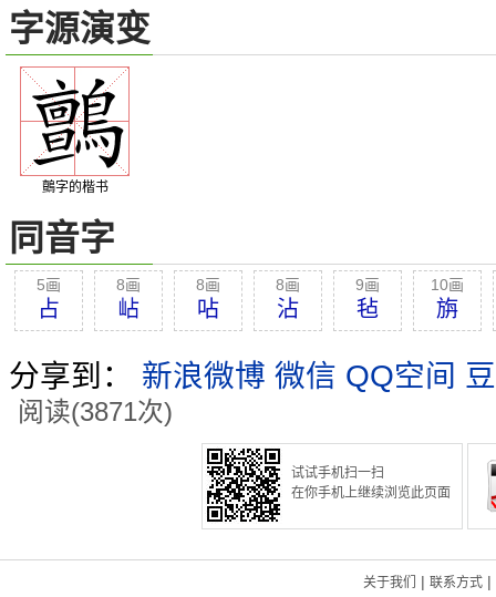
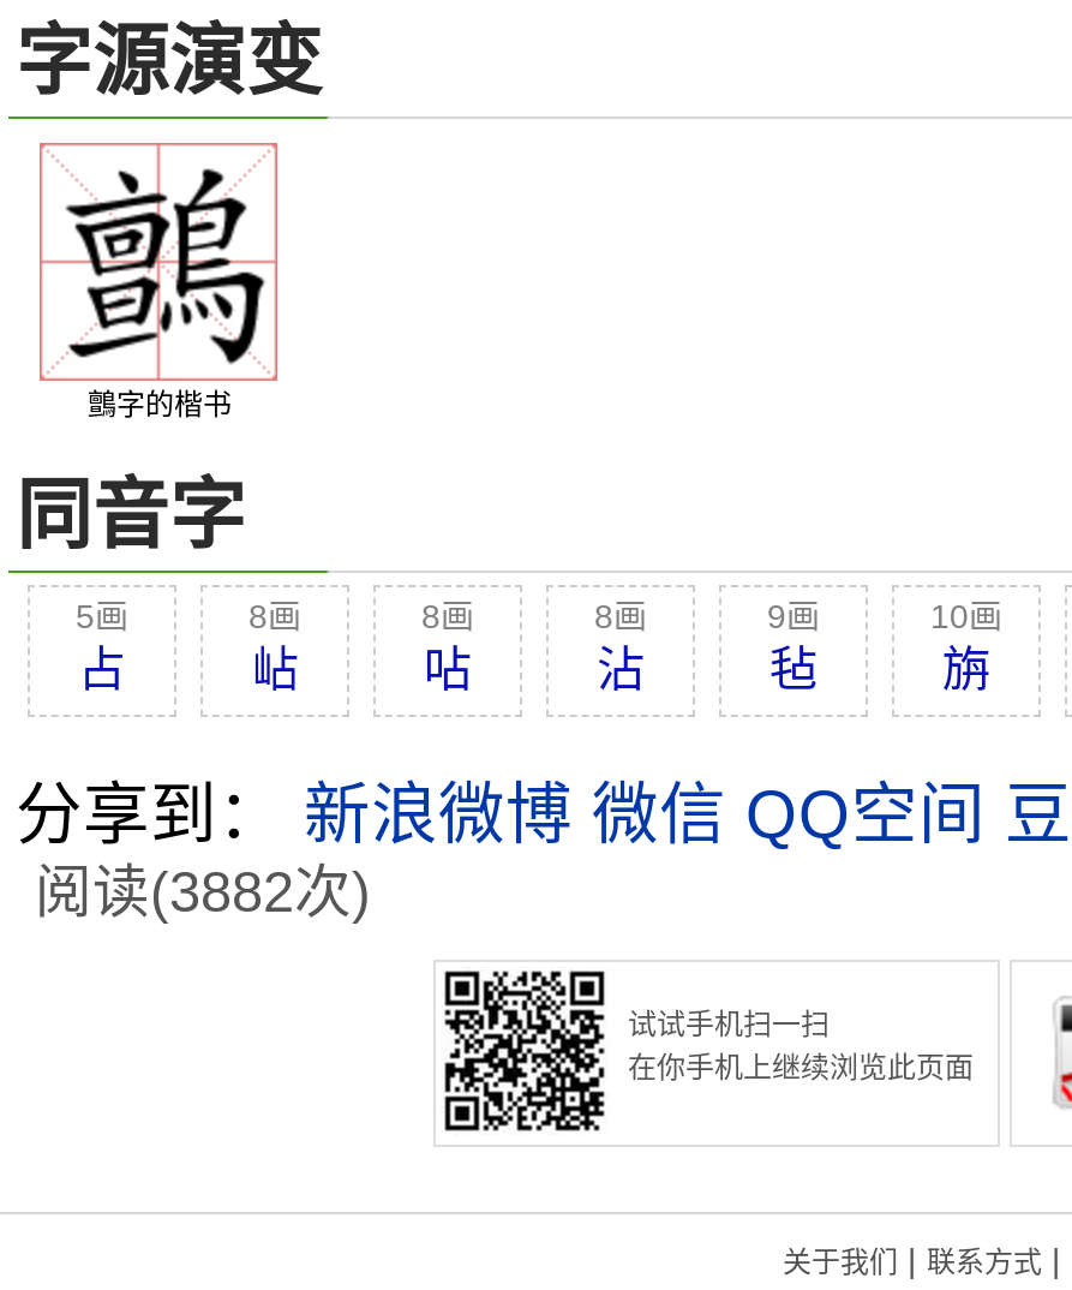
[18,398,173,426] 阅读(3871次) -> [35,861,371,924] 阅读(3882次)

